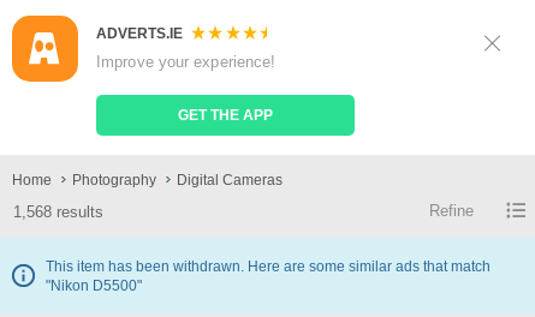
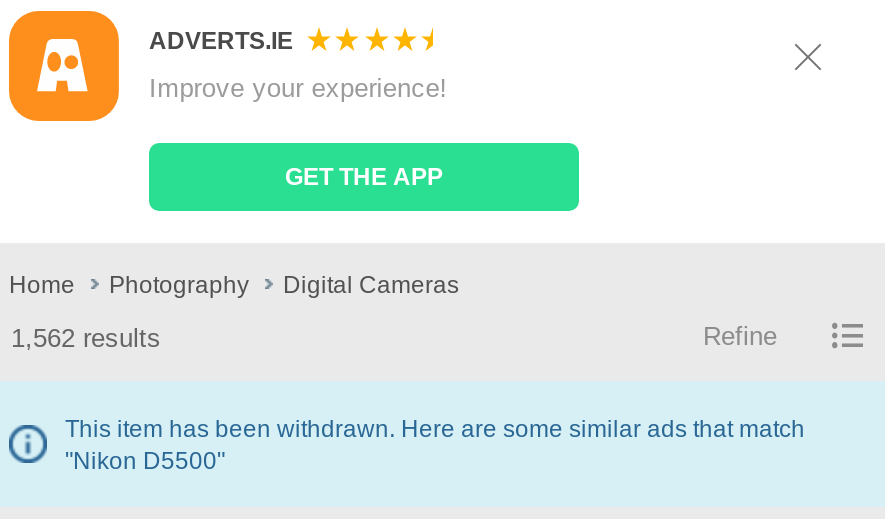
[13,203,103,221] 1,568 results -> [11,323,161,353] 1,562 results

